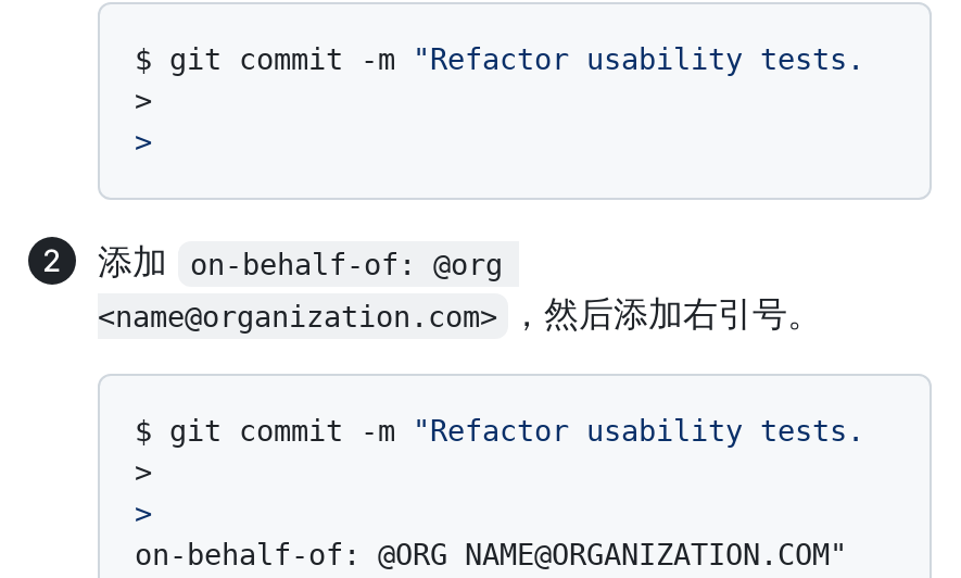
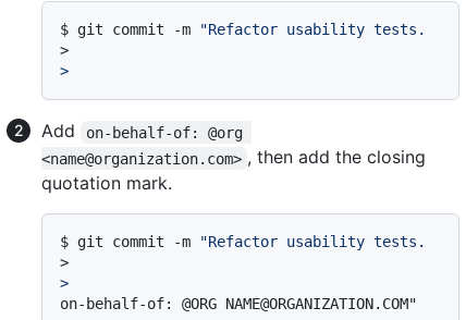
[98,240,822,336] 添加 on-behalf-of: @org | <name@organization.com> ，然后添加右引号。 -> [41,120,432,194] Add on-behalf-of: @org | <name@organization.com> , then add the closing | quotation mark.

